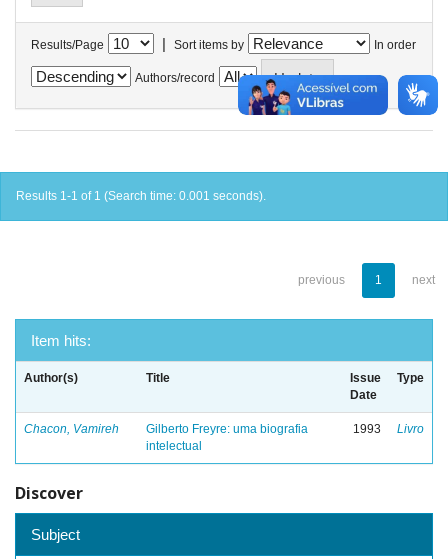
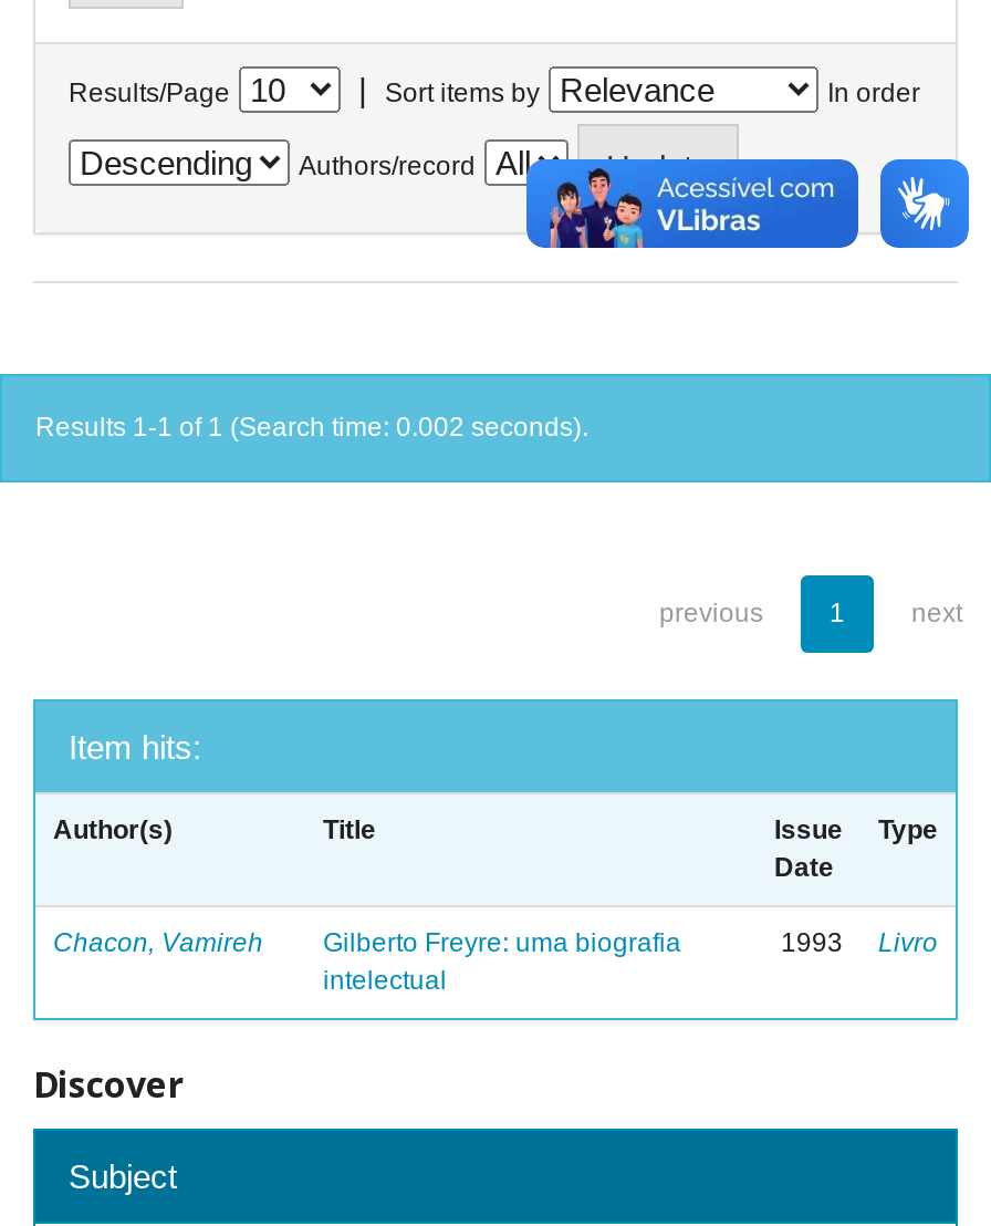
[16,189,266,203] Results 1-1 of 1 (Search time: 0.001 seconds). -> [35,412,588,443] Results 1-1 of 1 (Search time: 0.002 seconds).

